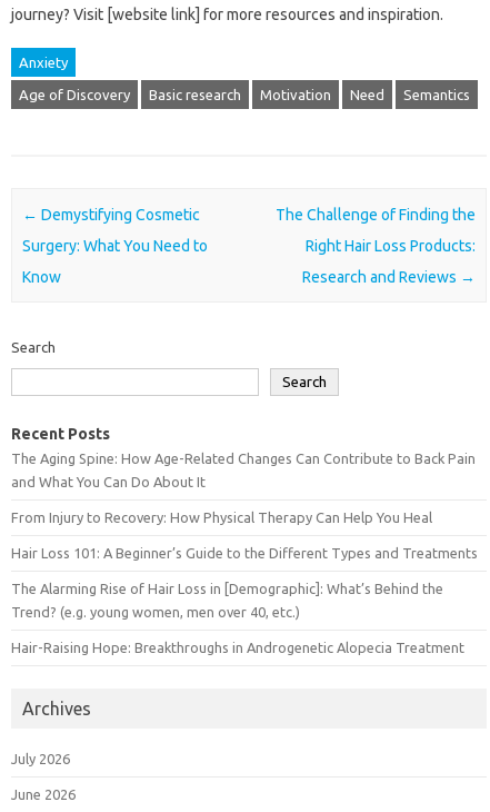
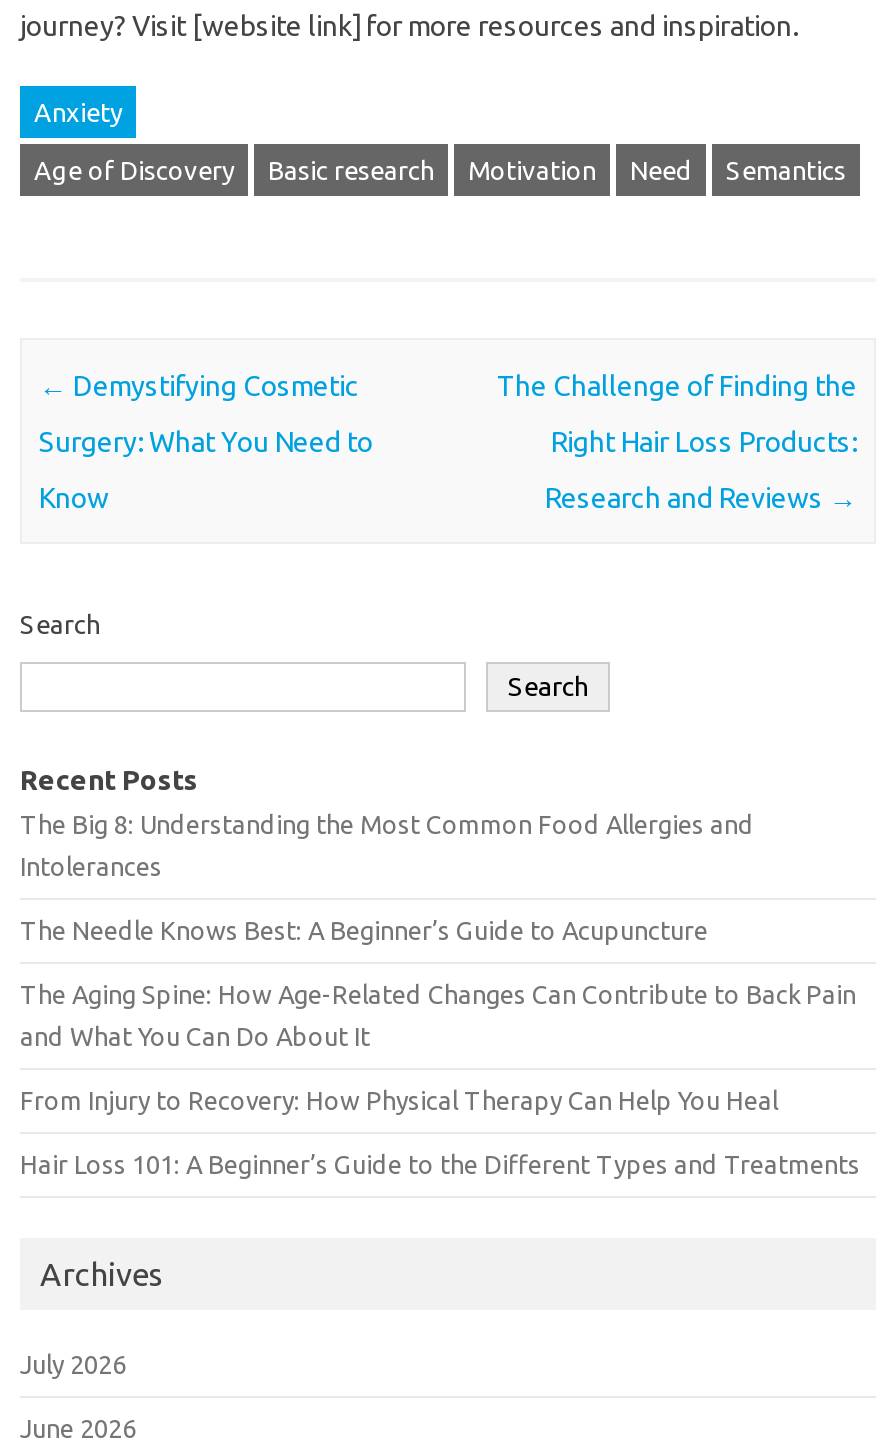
none -> [20,810,754,944] The Big 8: Understanding the Most Common Food Allergies and | Intolerances | The Needle Knows Best: A Beginner’s Guide to Acupuncture
moved [11,451,478,561] -> [20,980,860,1178]: The Aging Spine: How Age-Related Changes Can Contribute to Back Pain | and What You Can Do About It | From Injury to Recovery: How Physical Therapy Can Help You Heal | Hair Loss 101: A Beginner’s Guide to the Different Types and Treatments
[11,581,464,655] The Alarming Rise of Hair Loss in [Demographic]: What’s Behind the | Trend? (e.g. young women, men over 40, etc.) | Hair-Raising Hope: Breakthroughs in Androgenetic Alopecia Treatment -> none

